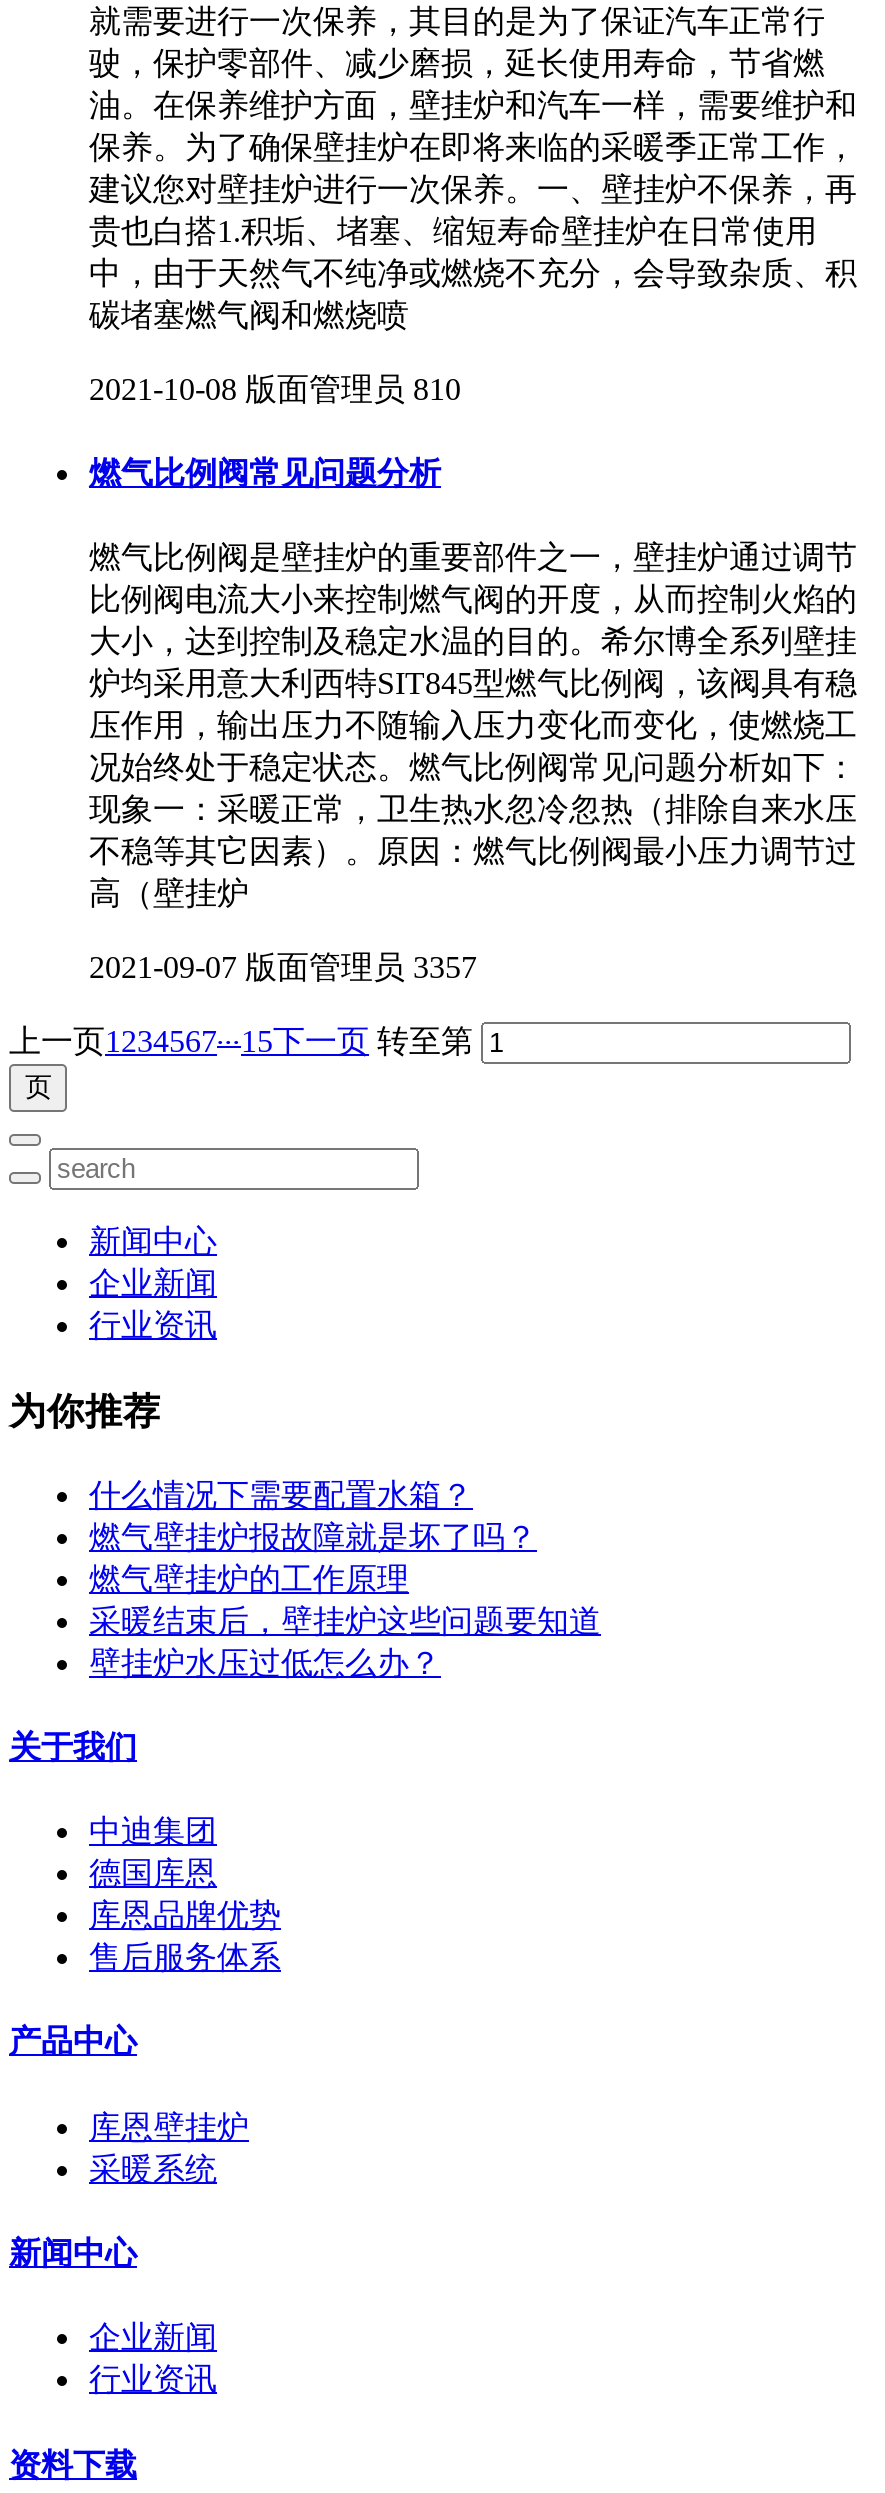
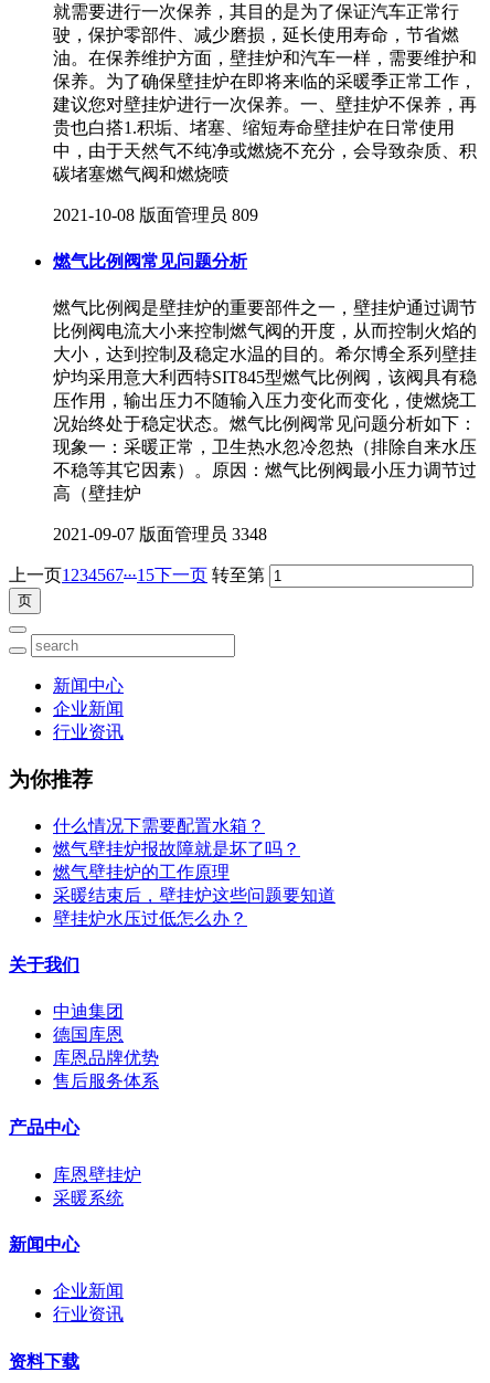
[89,371,461,405] 2021-10-08 版面管理员 810 -> [53,205,258,224] 2021-10-08 版面管理员 809
[89,950,477,984] 2021-09-07 版面管理员 3357 -> [53,525,267,544] 2021-09-07 版面管理员 3348

